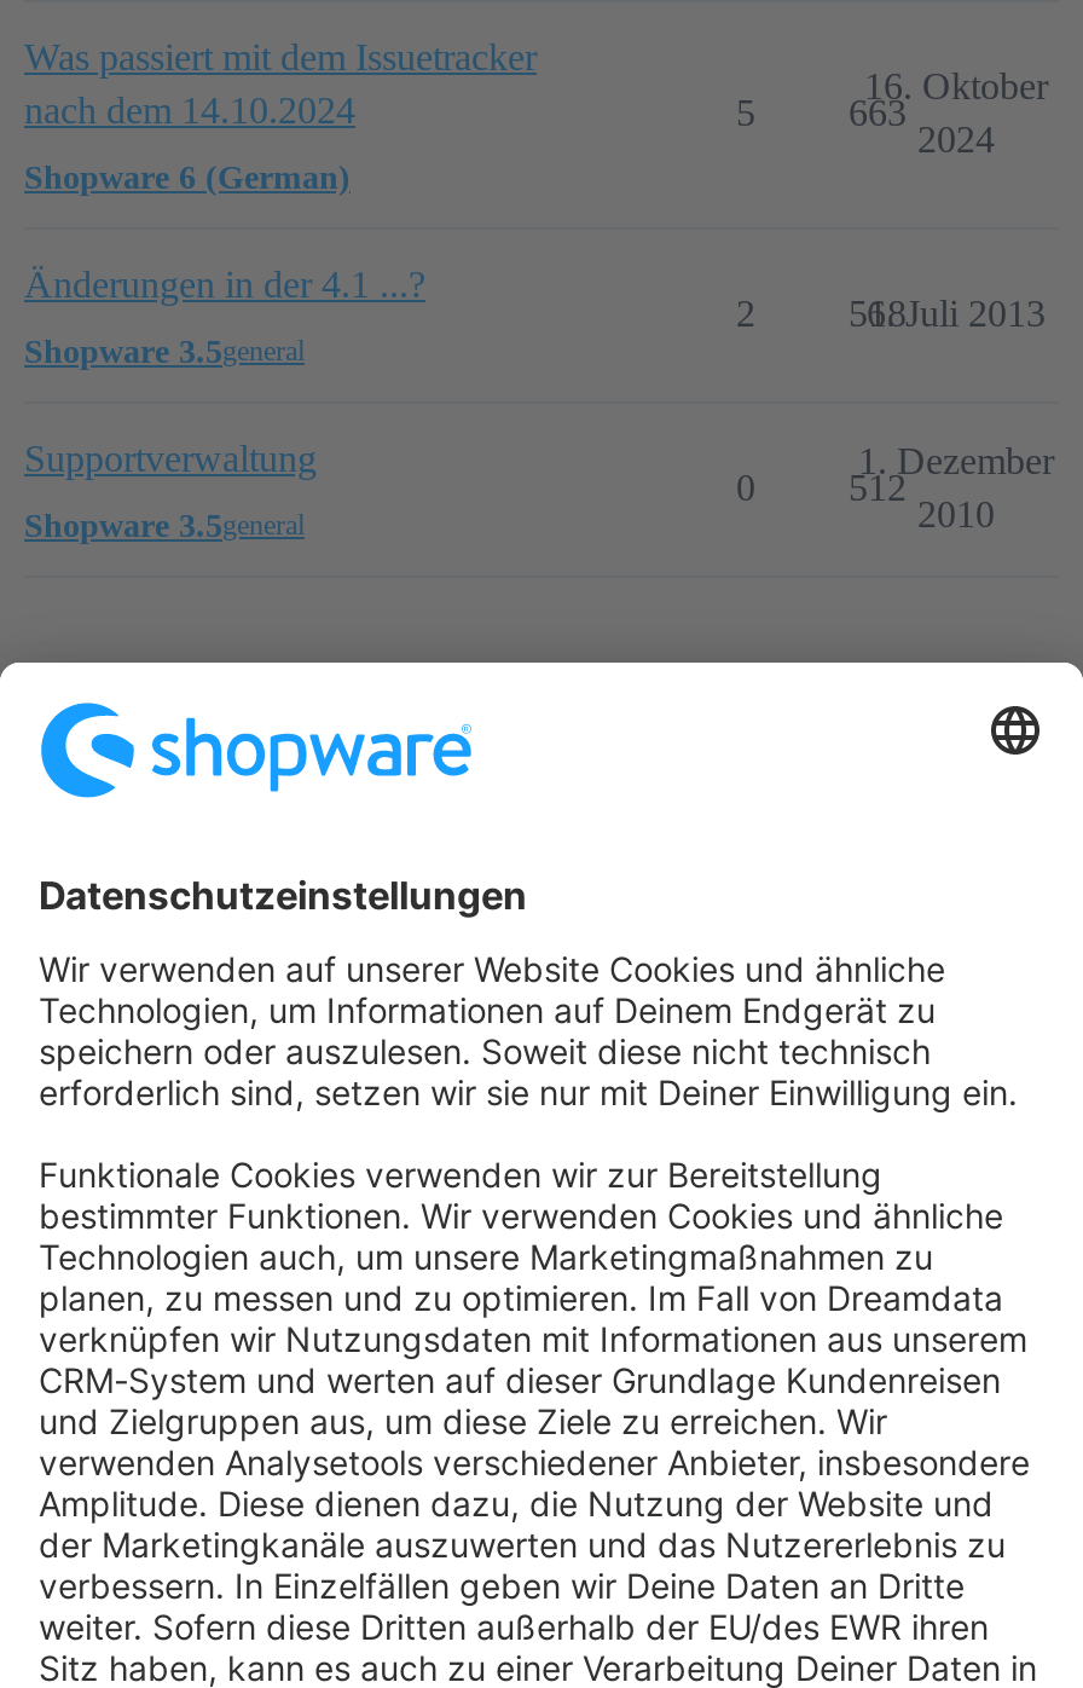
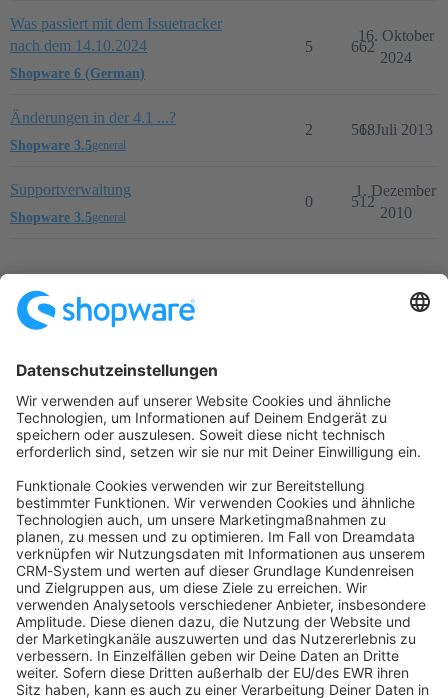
[849,93,907,134] 663 -> [351,38,375,55] 662

